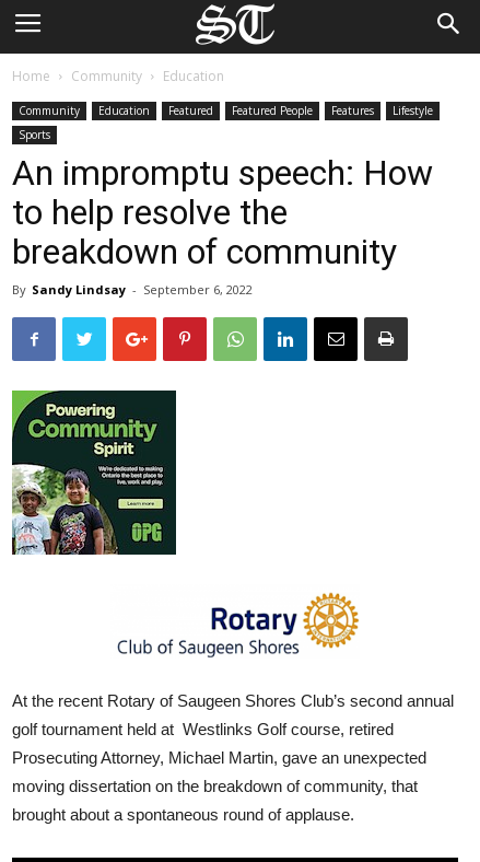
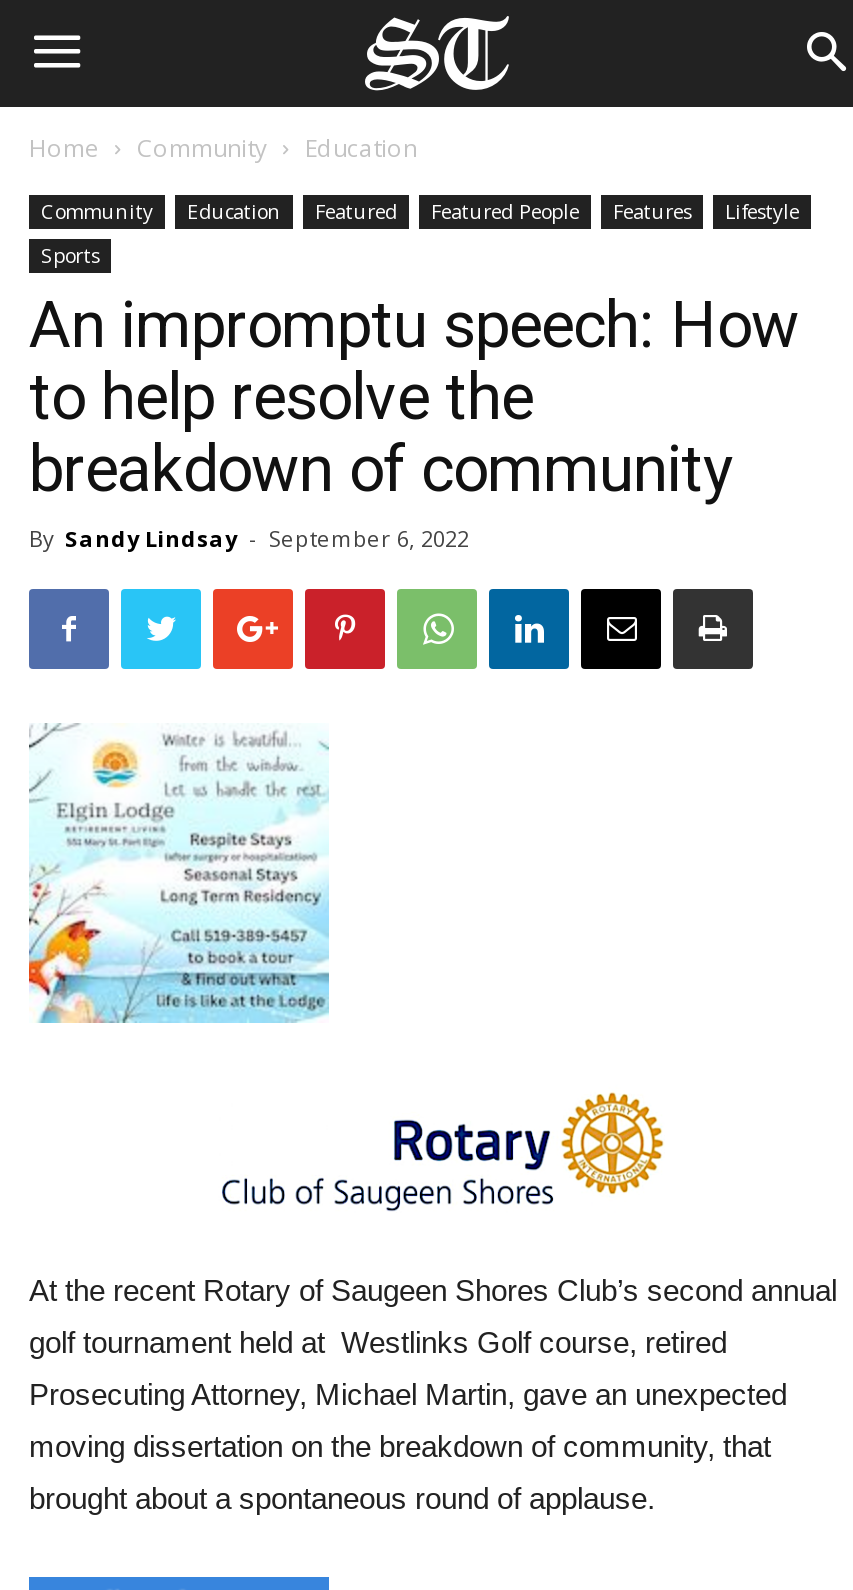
[11,389,177,556] [image] -> [27,723,331,1025] [image]

